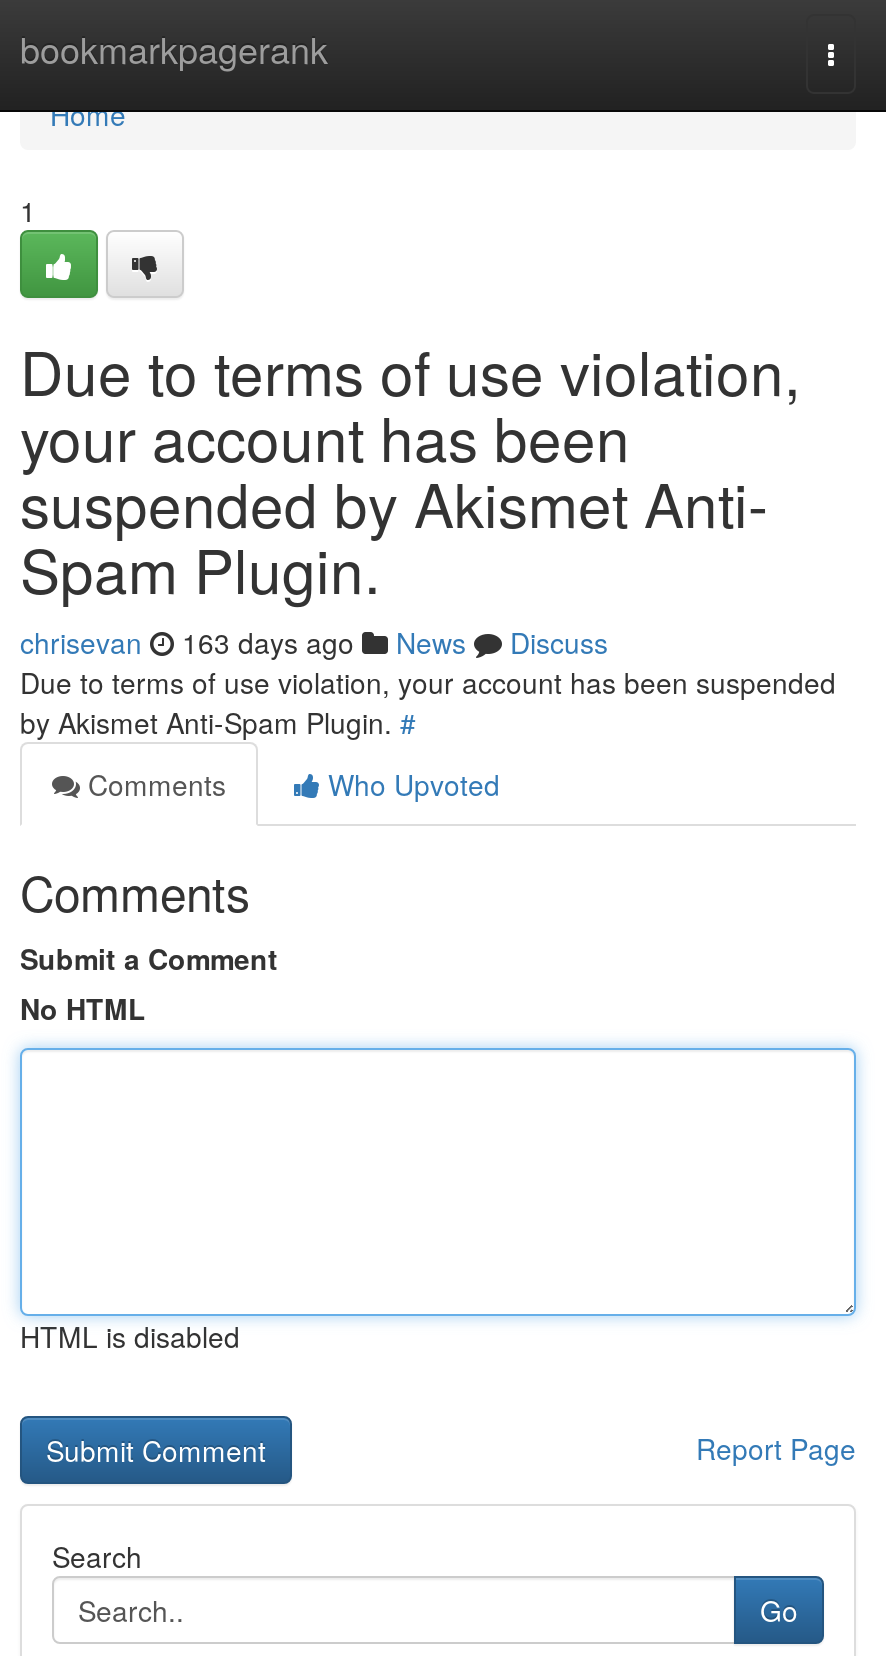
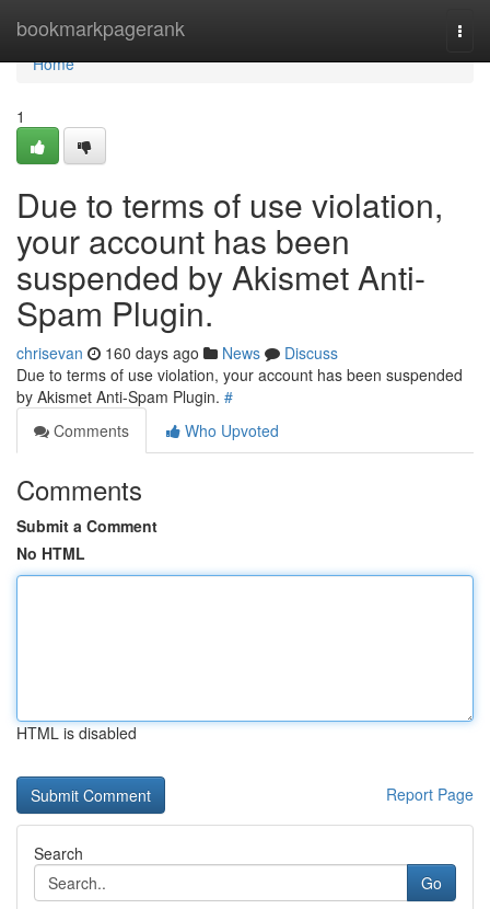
[20,622,608,662] chrisevan 163 days ago News Discuss -> [16,342,338,364] chrisevan 160 days ago News Discuss

